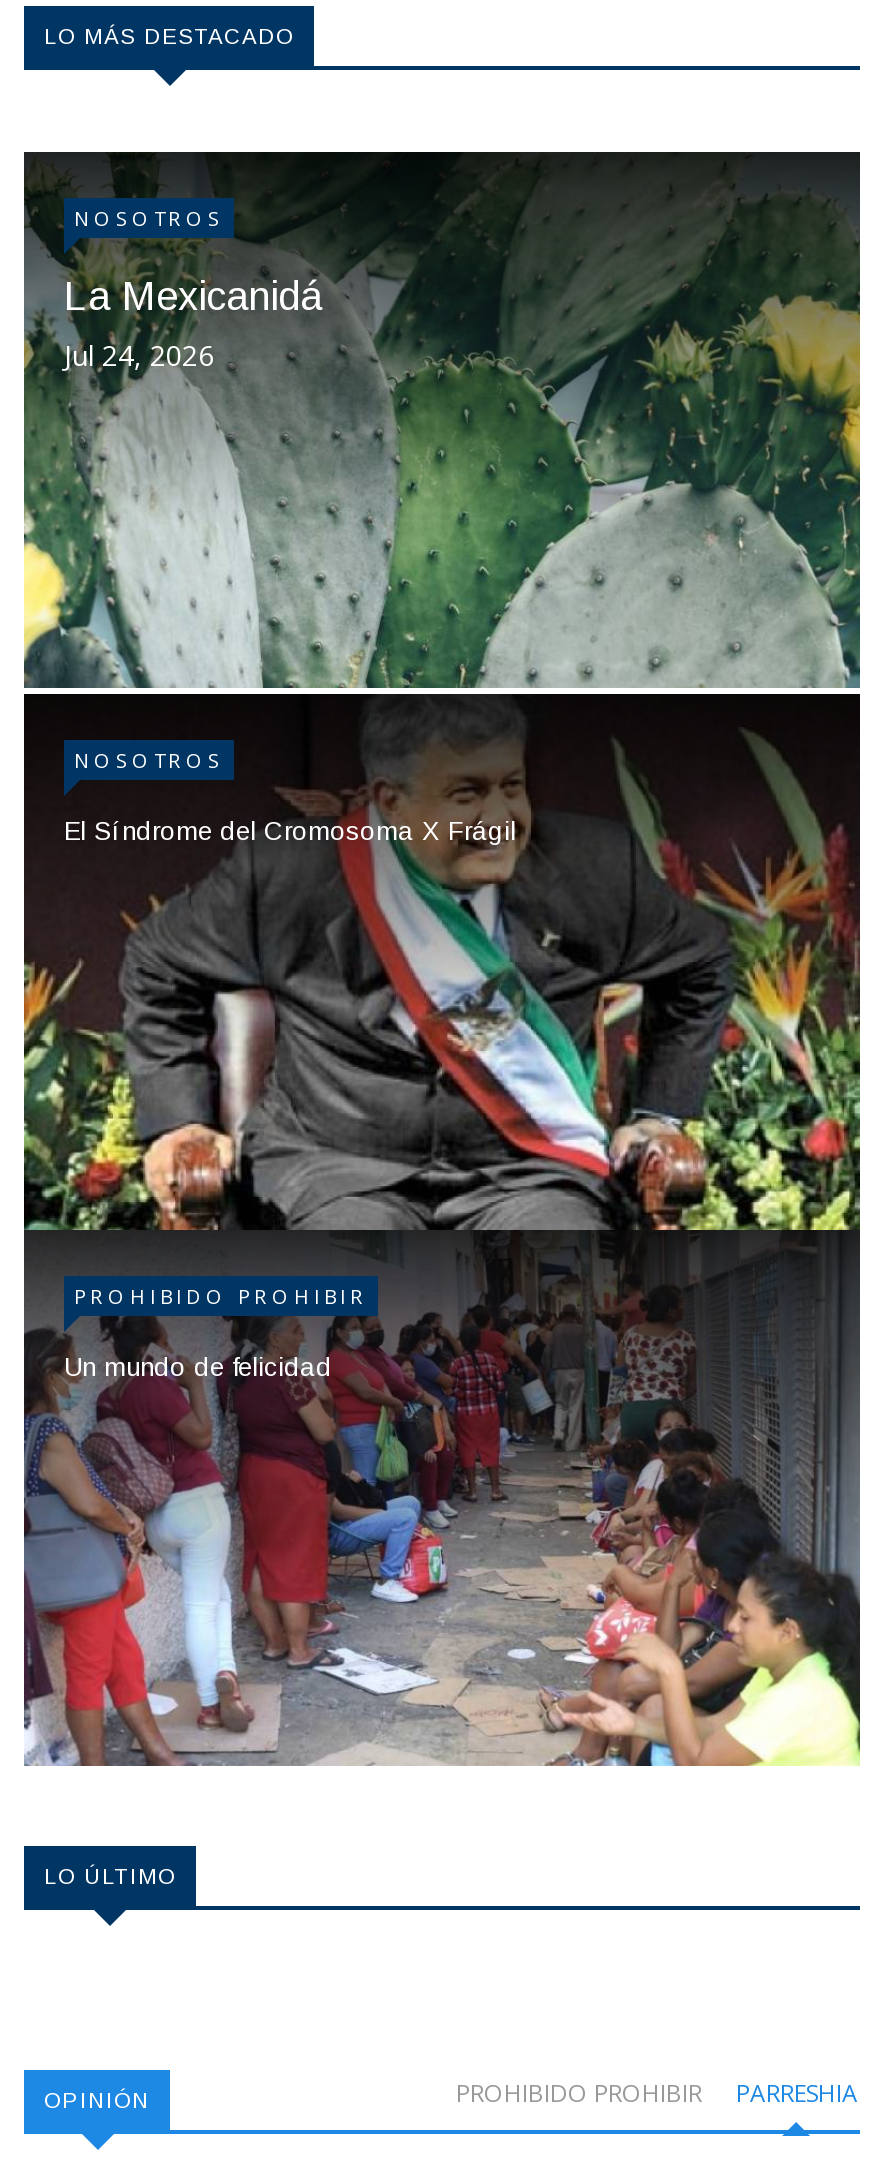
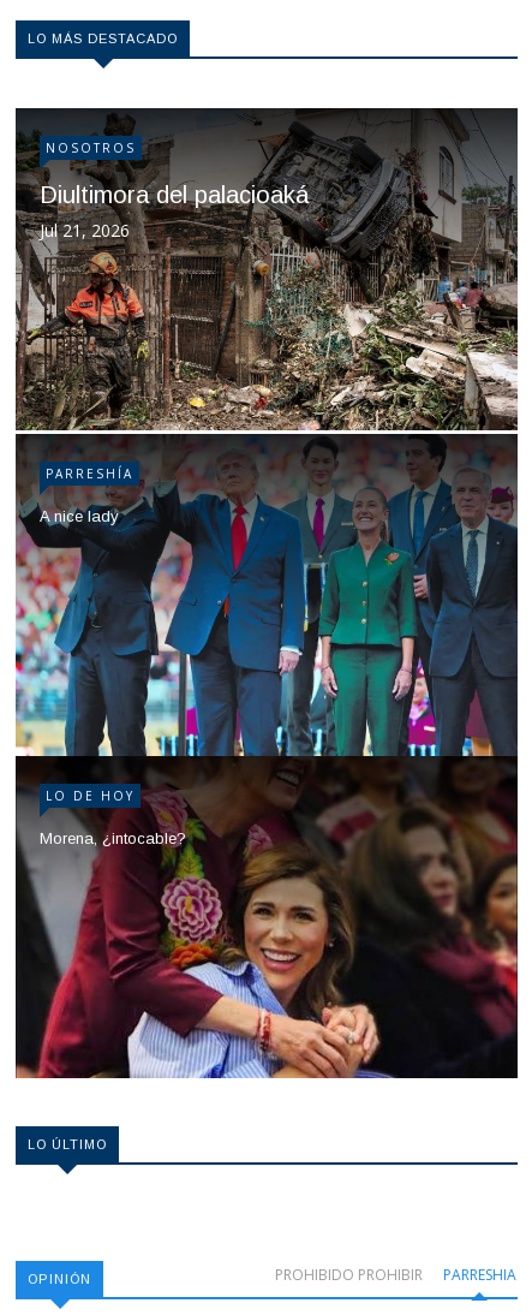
[22,156,862,1768] [image] | La Mexicanidá | Jul 24, 2026 -> [14,112,519,1079] [image] | Diultimora del palacioaká | Jul 21, 2026
[74,746,224,774] NOSOTROS -> [46,465,133,482] PARRESHÍA
[64,816,516,846] El Síndrome del Cromosoma X Frágil -> [40,507,119,526] A nice lady
[74,1282,368,1310] PROHIBIDO PROHIBIR -> [46,787,135,804] LO DE HOY
[64,1352,332,1382] Un mundo de felicidad -> [40,830,186,848] Morena, ¿intocable?

